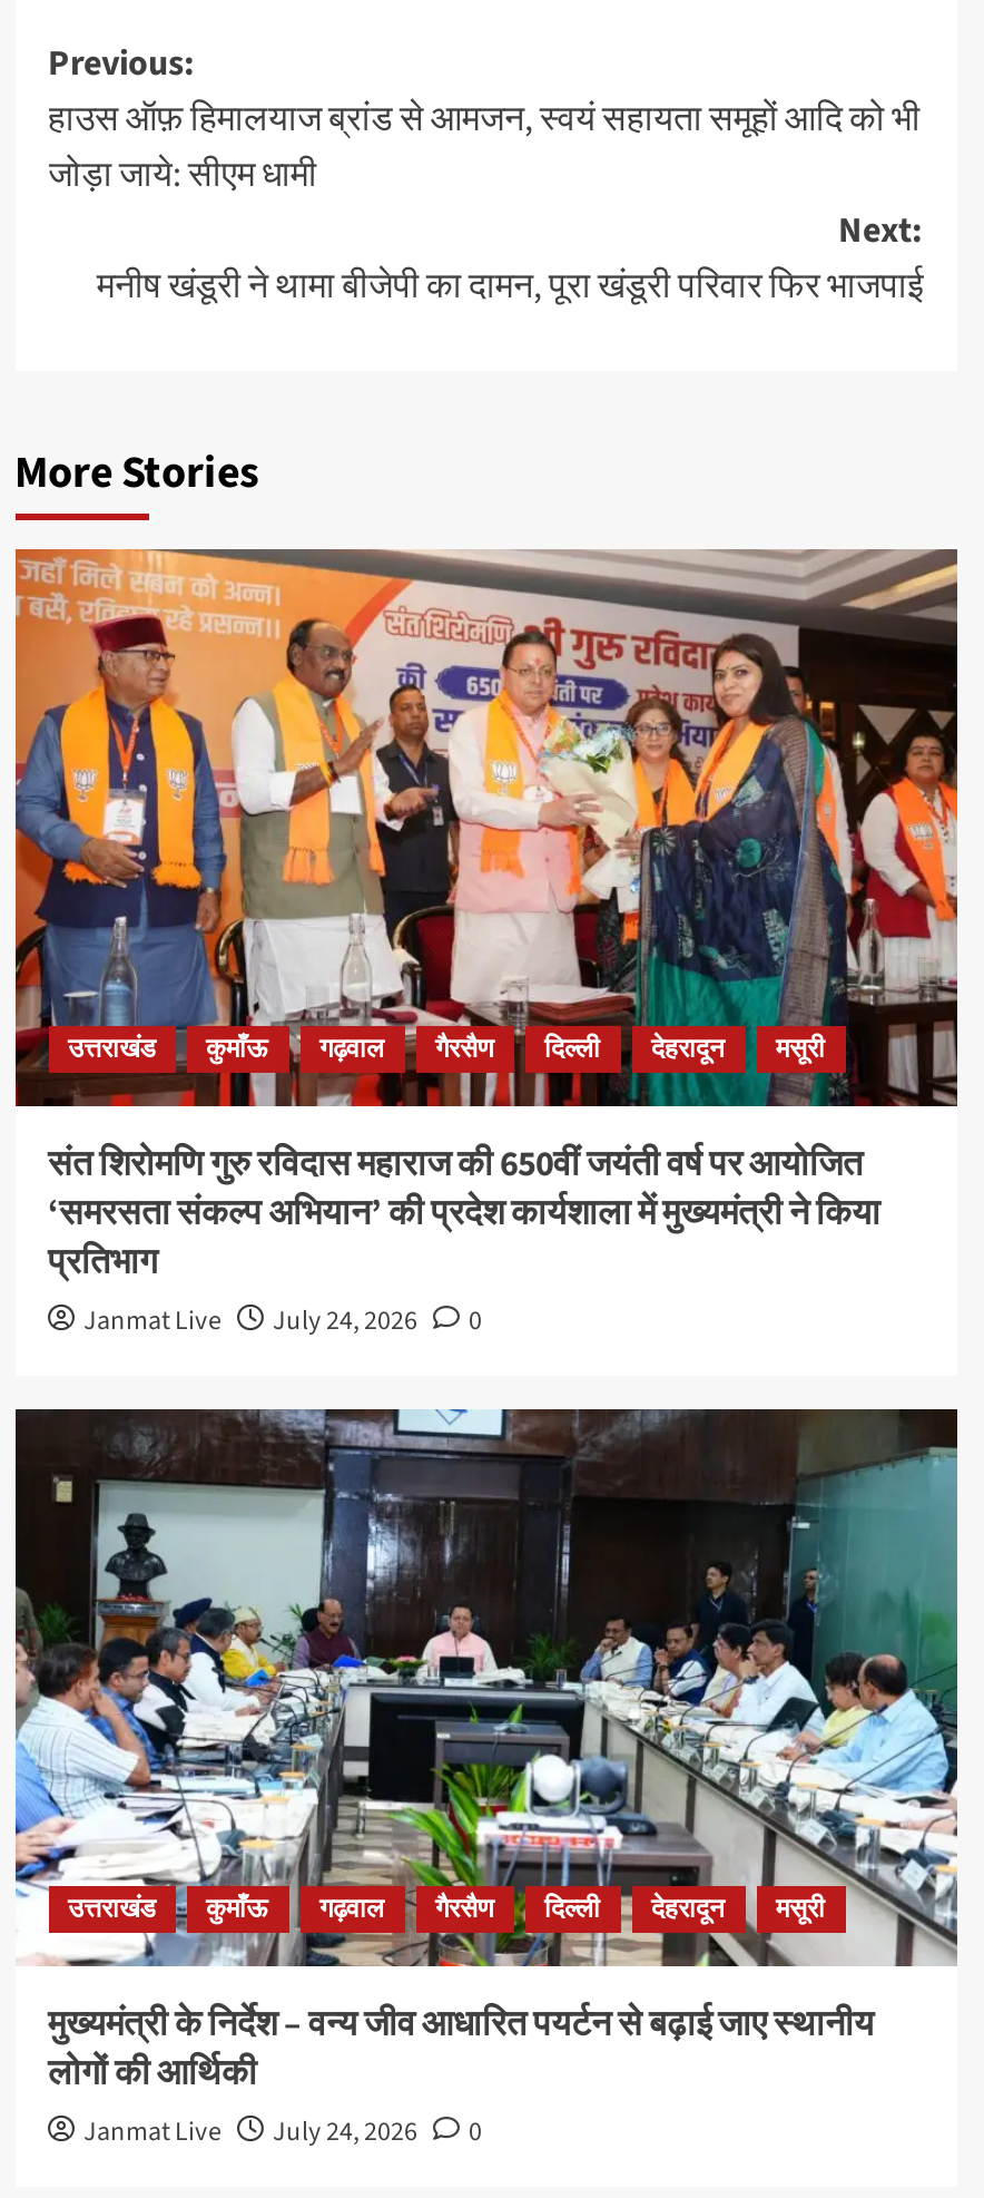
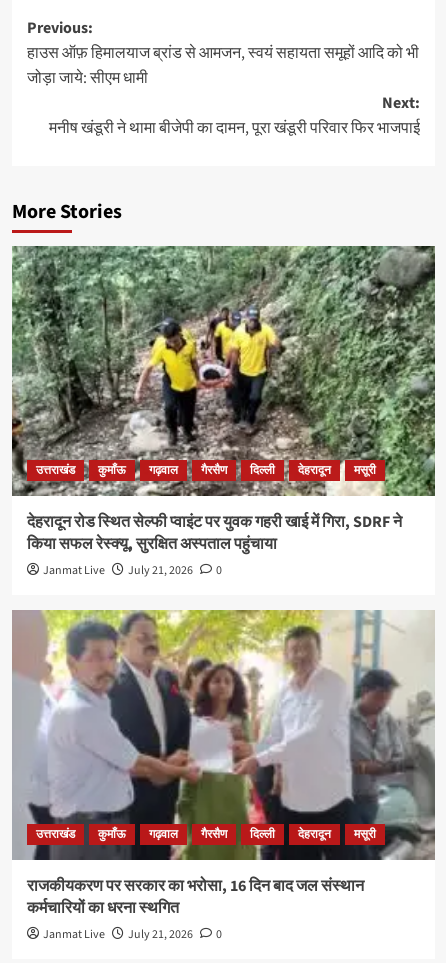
[13,547,960,1286] [image] | संत शिरोमणि गुरु रविदास महाराज की 650वीं जयंती वर्ष पर आयोजित | ‘समरसता संकल्प अभियान’ की प्रदेश कार्यशाला में मुख्यमंत्री ने किया | प्रतिभाग -> [11,245,436,555] [image] | देहरादून रोड स्थित सेल्फी प्वाइंट पर युवक गहरी खाई में गिरा, SDRF ने | किया सफल रेस्क्यू, सुरक्षित अस्पताल पहुंचाया
[83,1302,482,1340] Janmat Live July 24, 2026 0 -> [42,562,221,579] Janmat Live July 21, 2026 0
[13,1407,960,2097] [image] | मुख्यमंत्री के निर्देश – वन्य जीव आधारित पयर्टन से बढ़ाई जाए स्थानीय | लोगों की आर्थिकी -> [12,609,436,919] [image] | राजकीयकरण पर सरकार का भरोसा, 16 दिन बाद जल संस्थान | कर्मचारियों का धरना स्थगित
[83,2113,482,2151] Janmat Live July 24, 2026 0 -> [42,926,221,943] Janmat Live July 21, 2026 0

